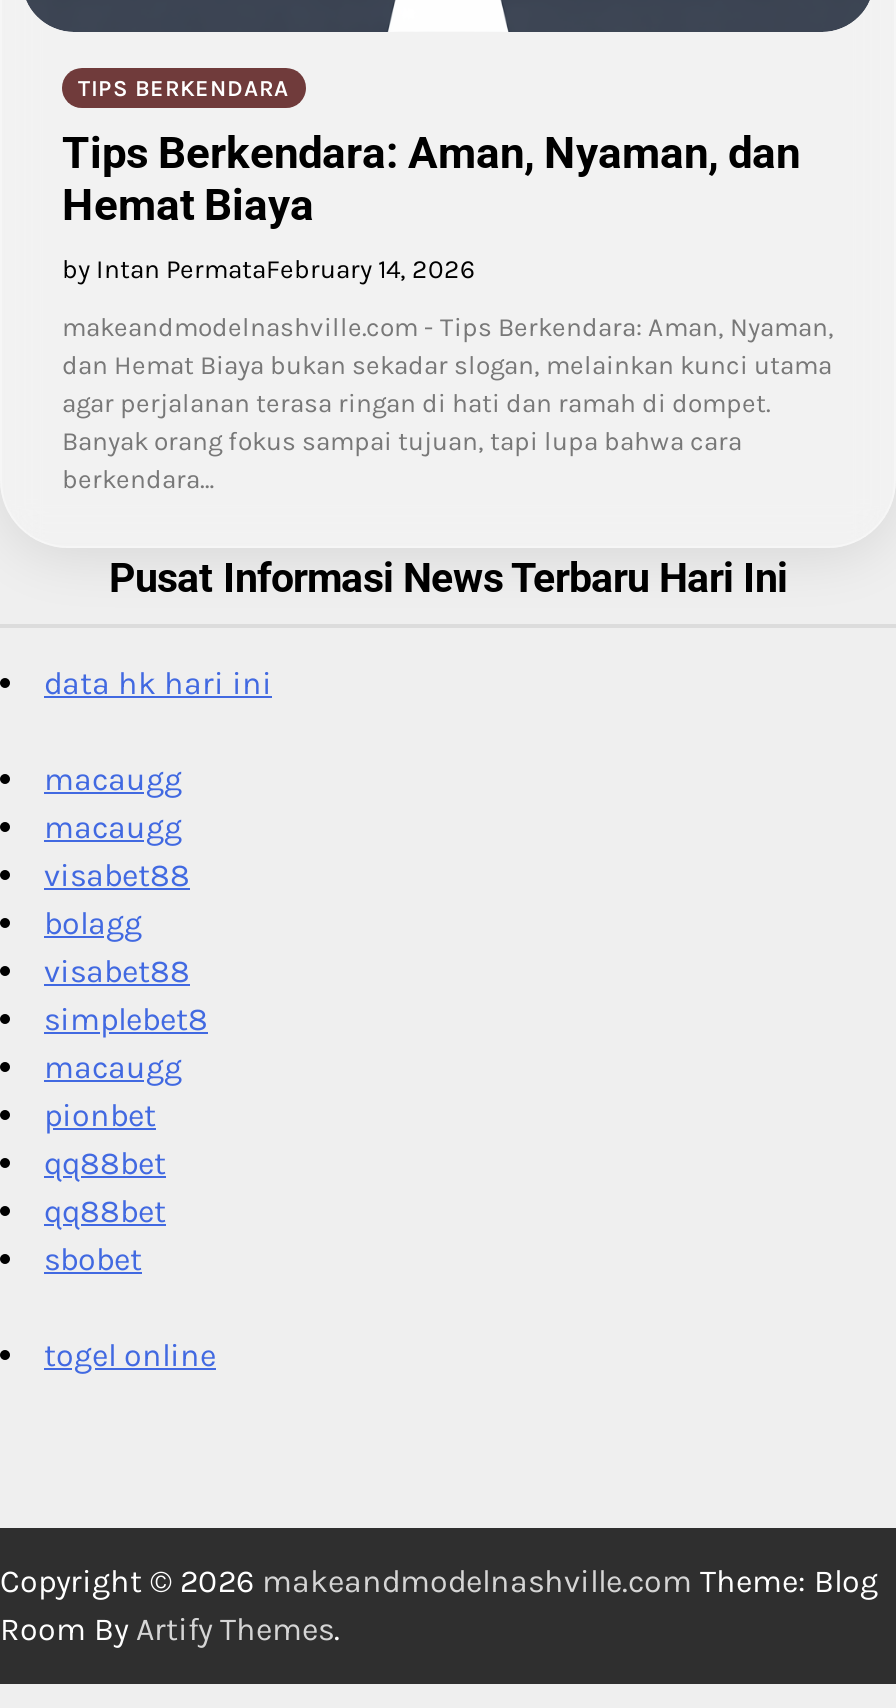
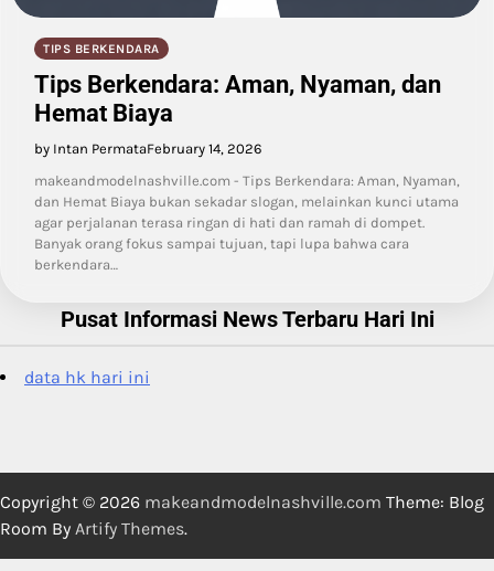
[44,760,216,1374] macaugg | macaugg | visabet88 | bolagg | visabet88 | simplebet8 | macaugg | pionbet | qq88bet | qq88bet | sbobet | togel online -> none

